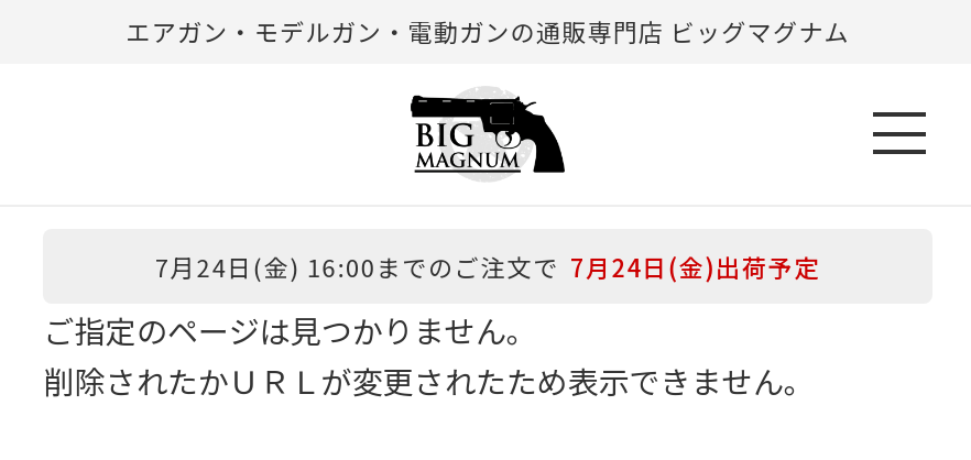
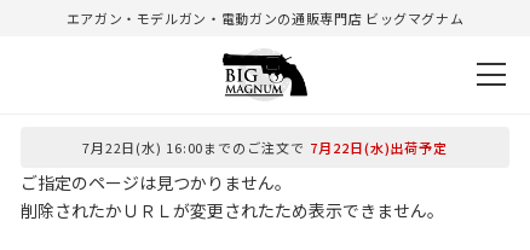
[155,249,820,284] 7月24日(金) 16:00までのご注文で 7月24日(金)出荷予定 -> [82,138,448,157] 7月22日(水) 16:00までのご注文で 7月22日(水)出荷予定

